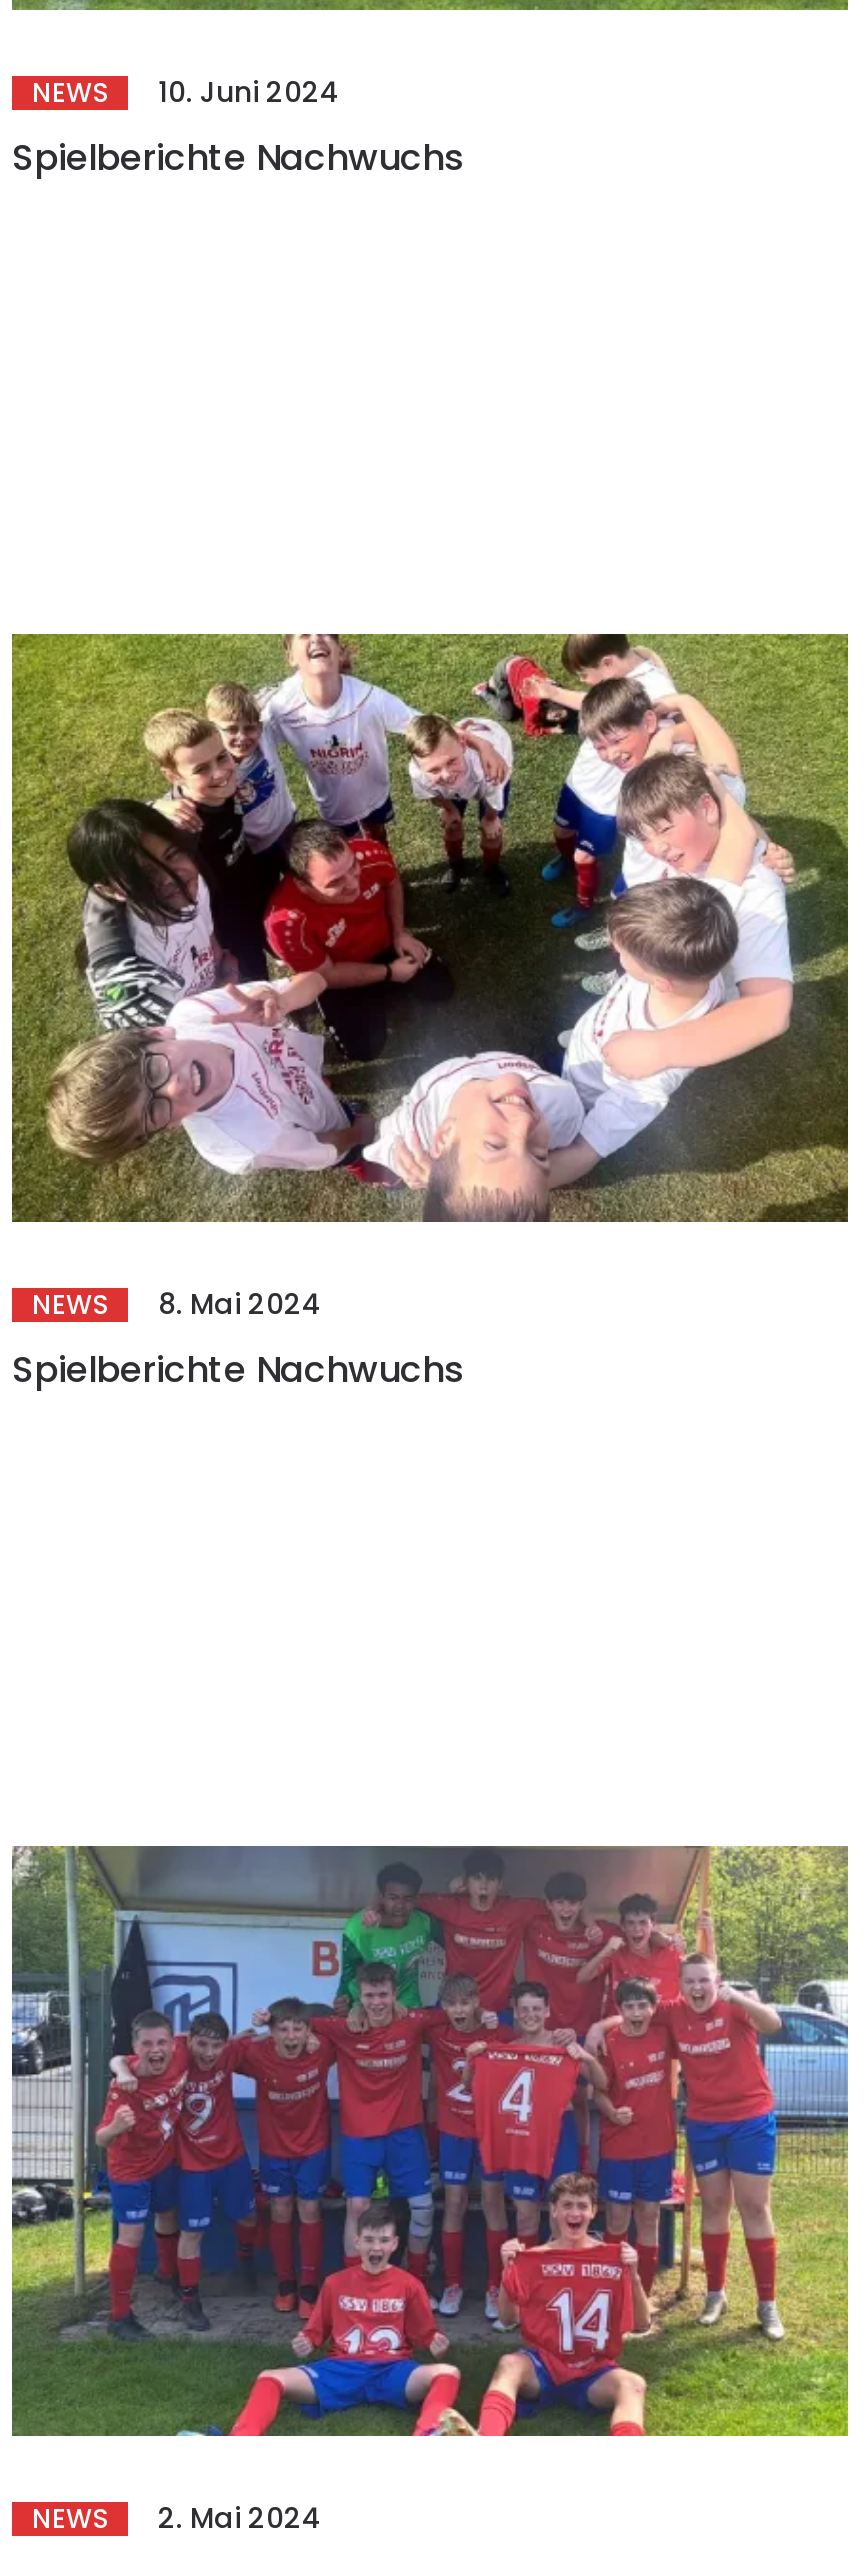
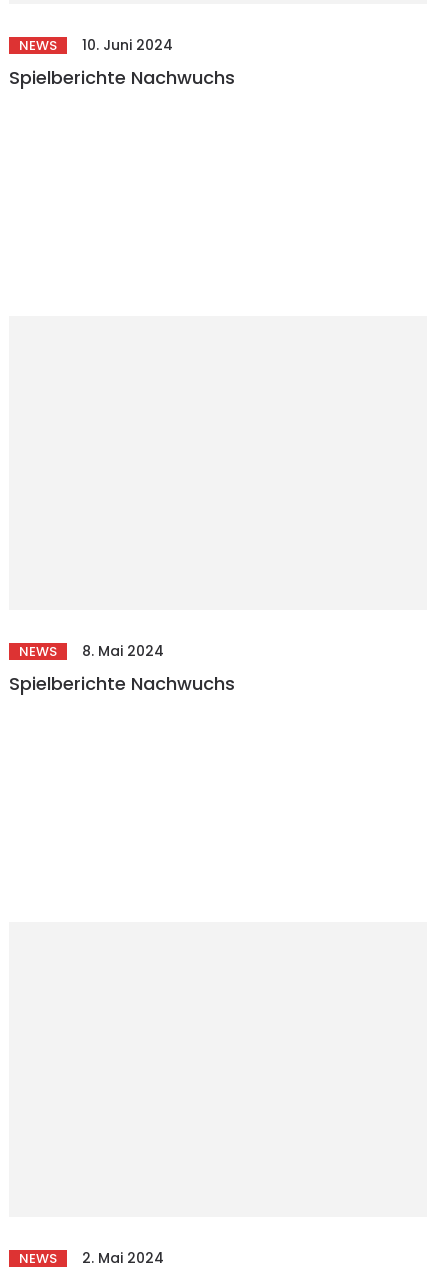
[10,632,850,1224] [image] -> none
[10,1844,850,2438] [image] -> none

